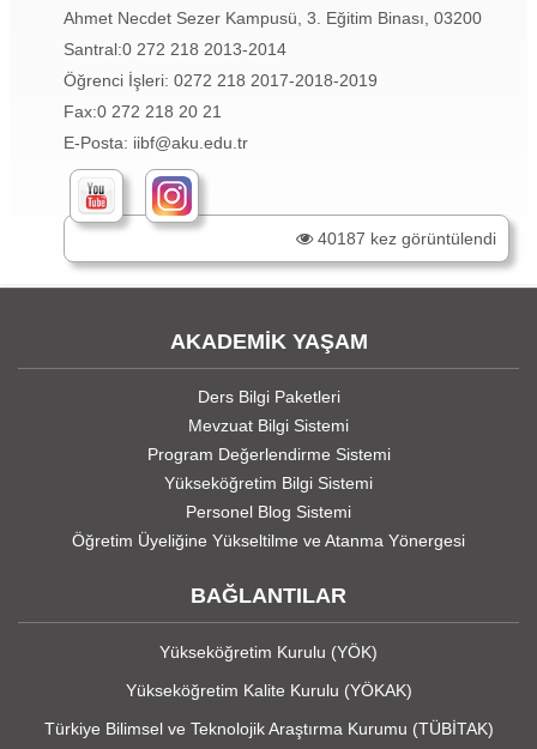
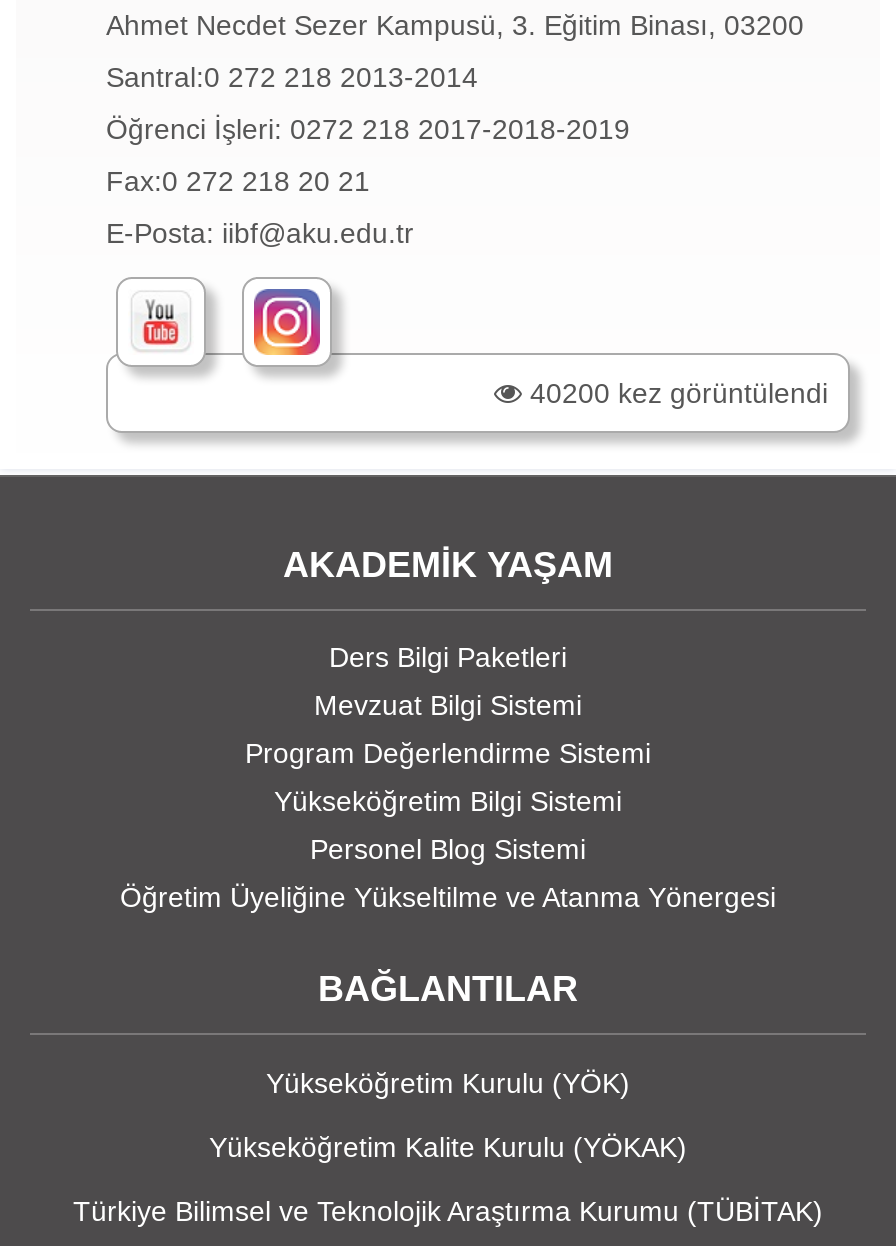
[313,229,496,248] 40187 kez görüntülendi -> [522,377,828,409] 40200 kez görüntülendi

